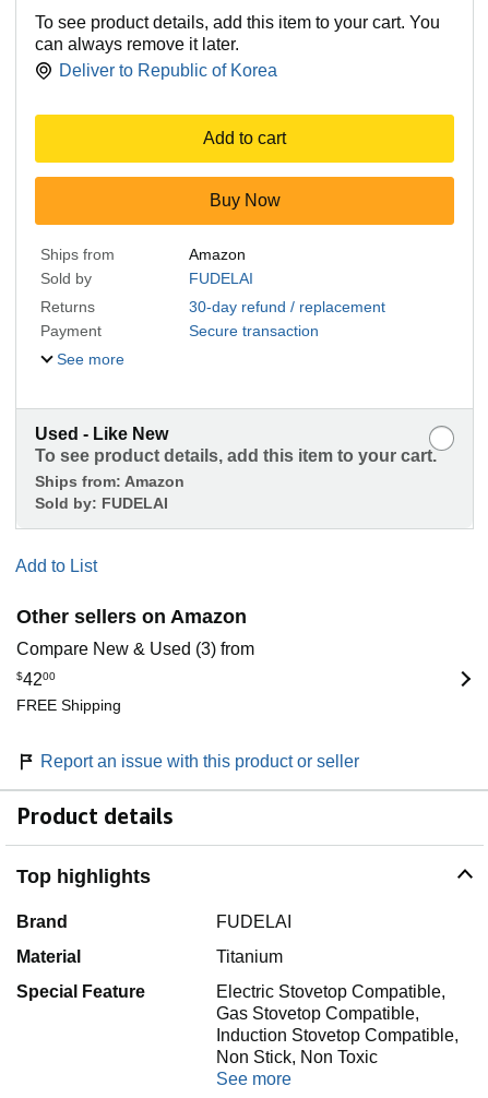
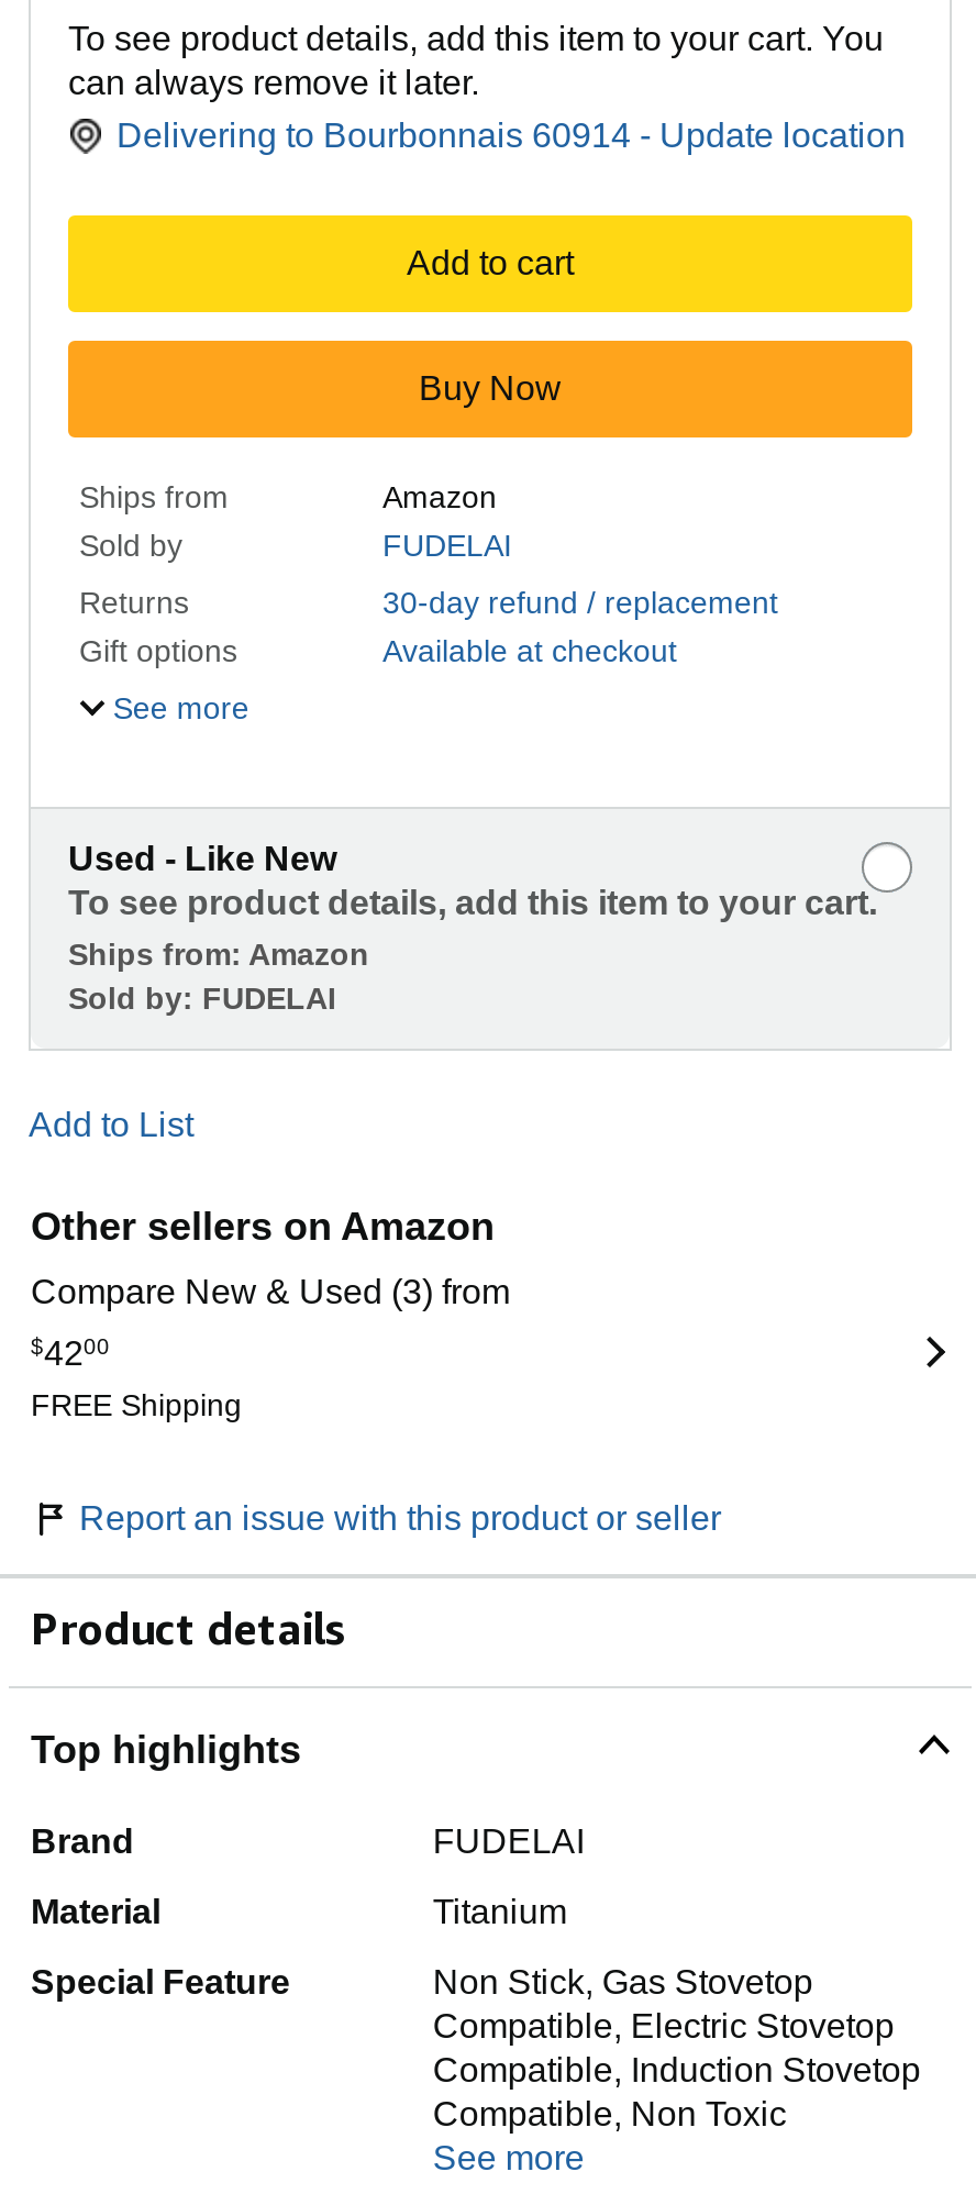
[59,61,277,80] Deliver to Republic of Korea -> [117,117,906,154] Delivering to Bourbonnais 60914 - Update location
[40,322,319,340] Payment | Secure transaction -> [79,633,677,669] Gift options | Available at checkout
[216,983,458,1067] Electric Stovetop Compatible, | Gas Stovetop Compatible, | Induction Stovetop Compatible, | Non Stick, Non Toxic -> [433,1964,921,2133] Non Stick, Gas Stovetop | Compatible, Electric Stovetop | Compatible, Induction Stovetop | Compatible, Non Toxic

